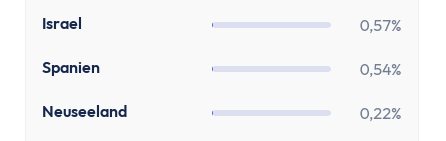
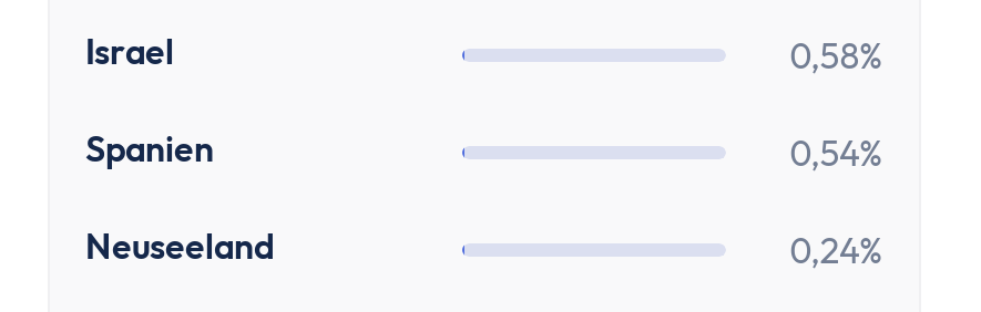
[360,15,402,35] 0,57% -> [790,33,883,77] 0,58%
[360,103,402,123] 0,22% -> [790,228,883,272] 0,24%

